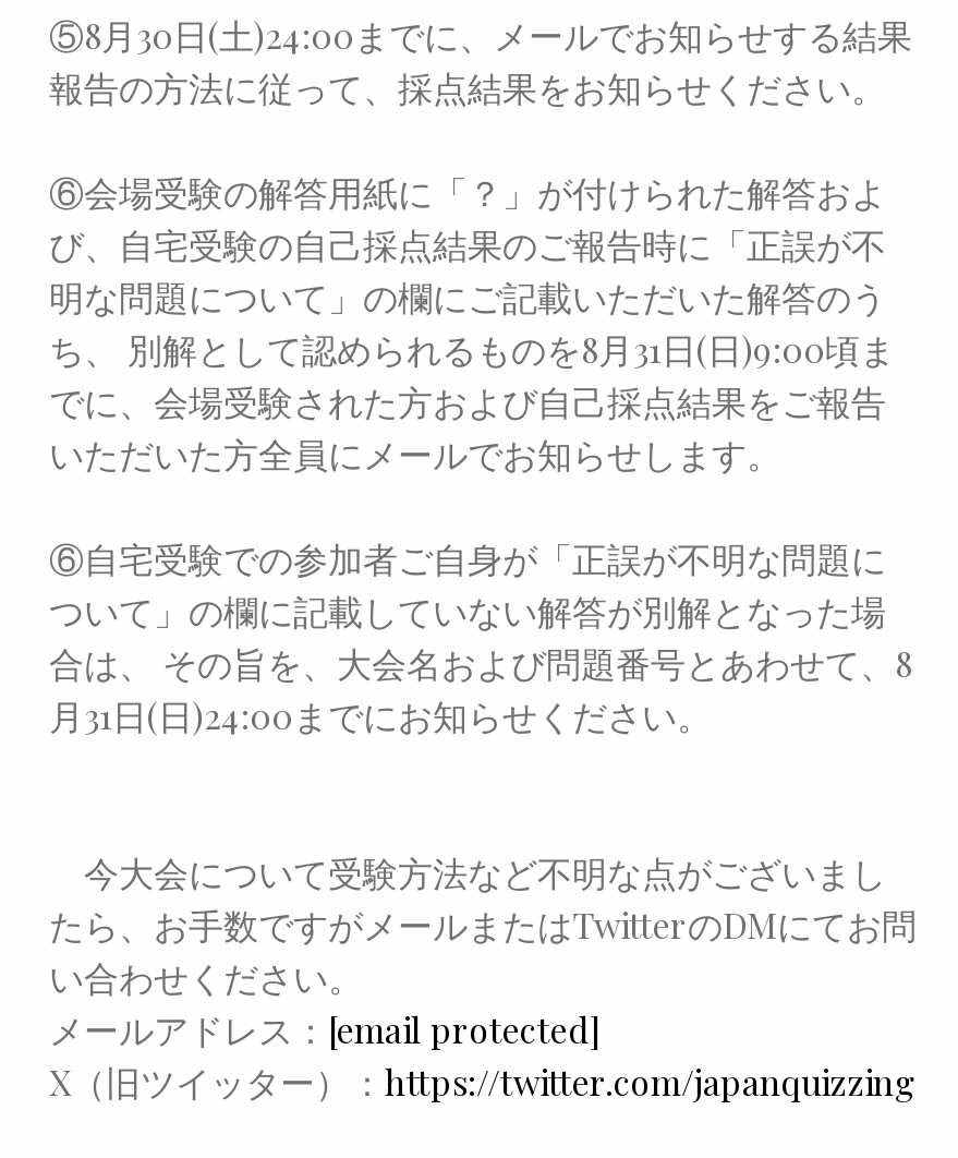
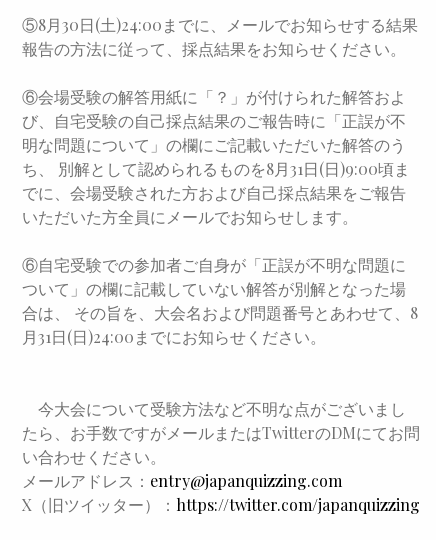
[49,1006,601,1052] メールアドレス：[email protected] -> [22,470,342,491] メールアドレス：entry@japanquizzing.com

